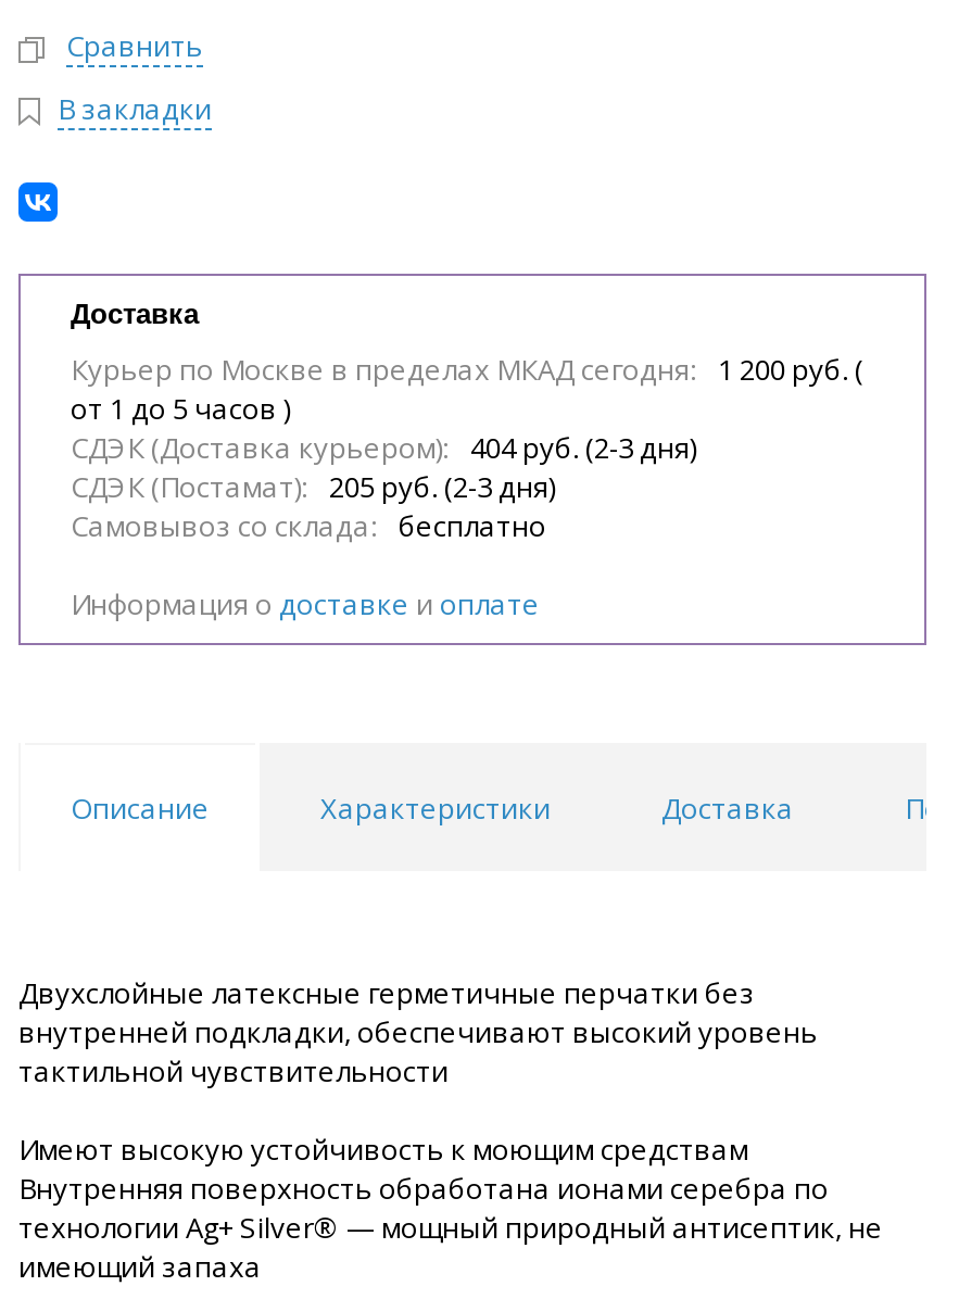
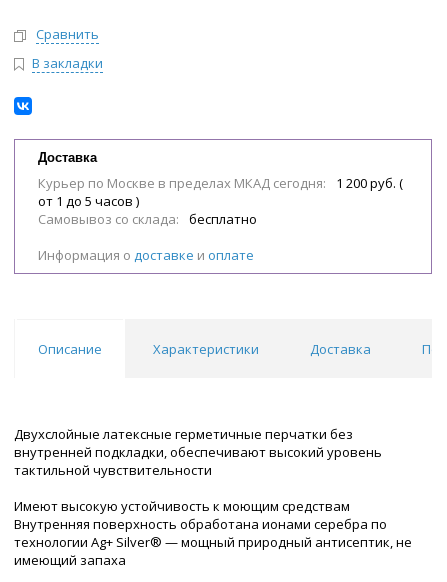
[71,427,696,505] СДЭК (Доставка курьером): 404 руб. (2-3 дня) | СДЭК (Постамат): 205 руб. (2-3 дня) -> none

